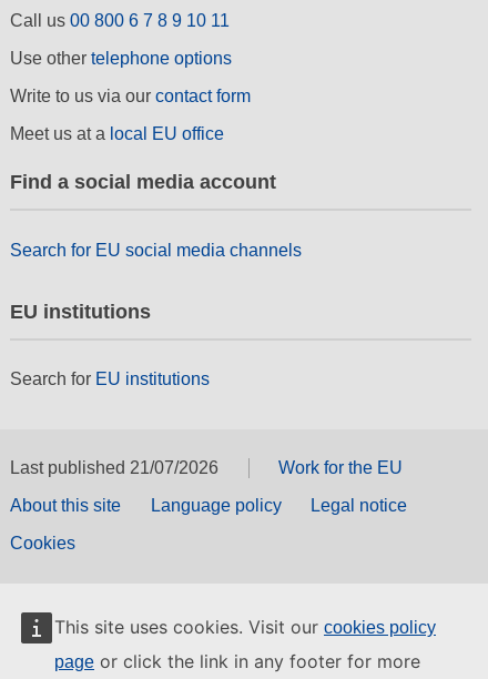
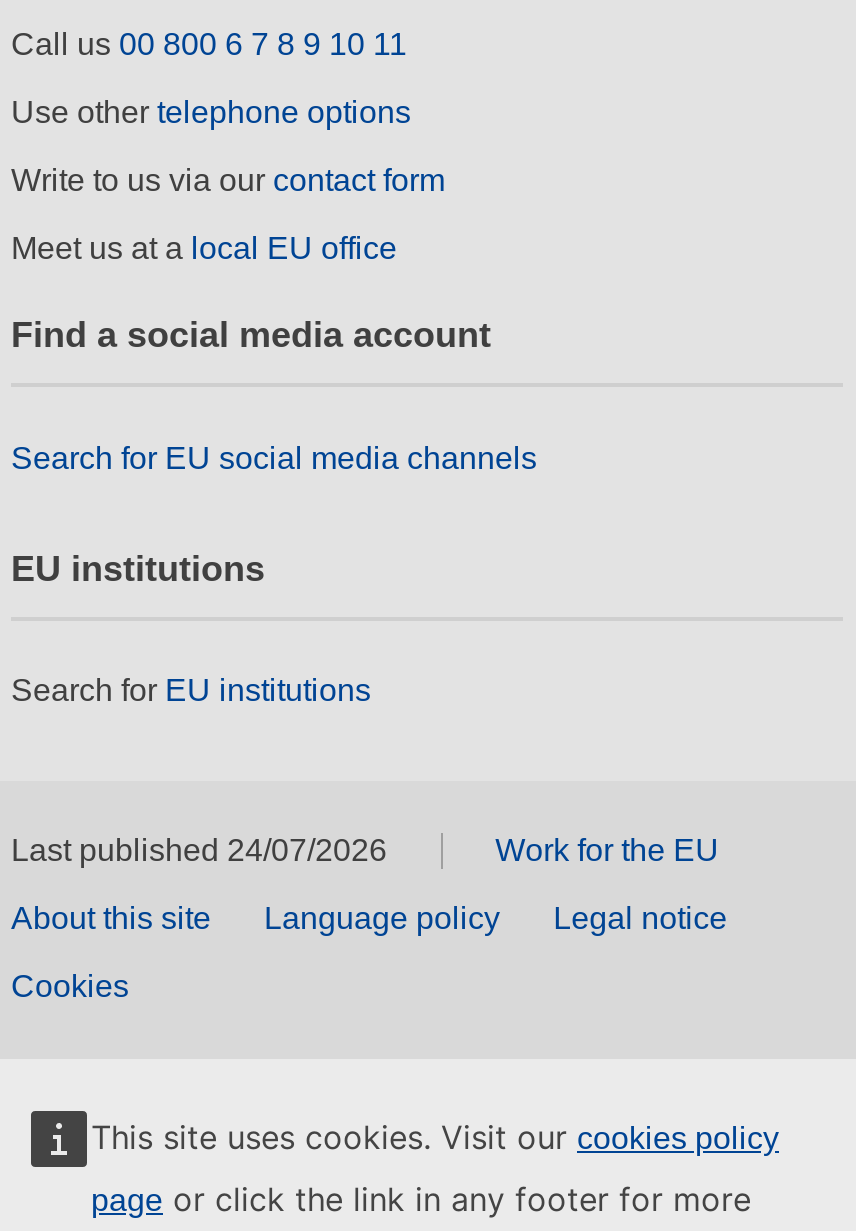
[10,459,218,478] Last published 21/07/2026 -> [11,834,387,868] Last published 24/07/2026

